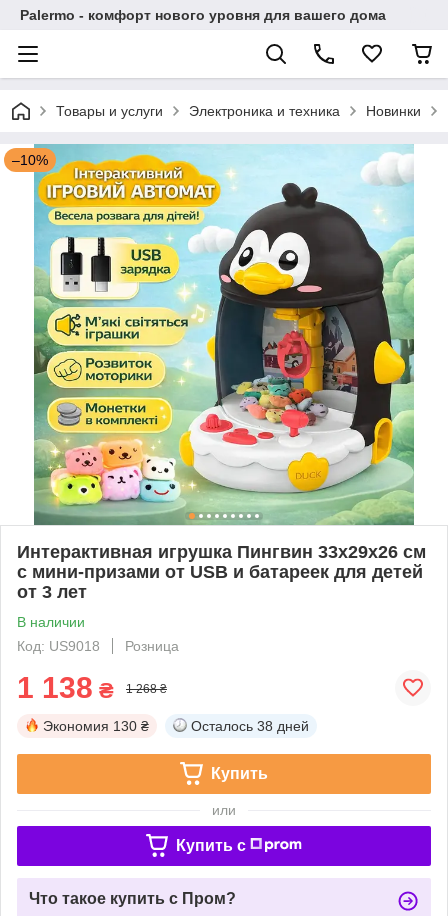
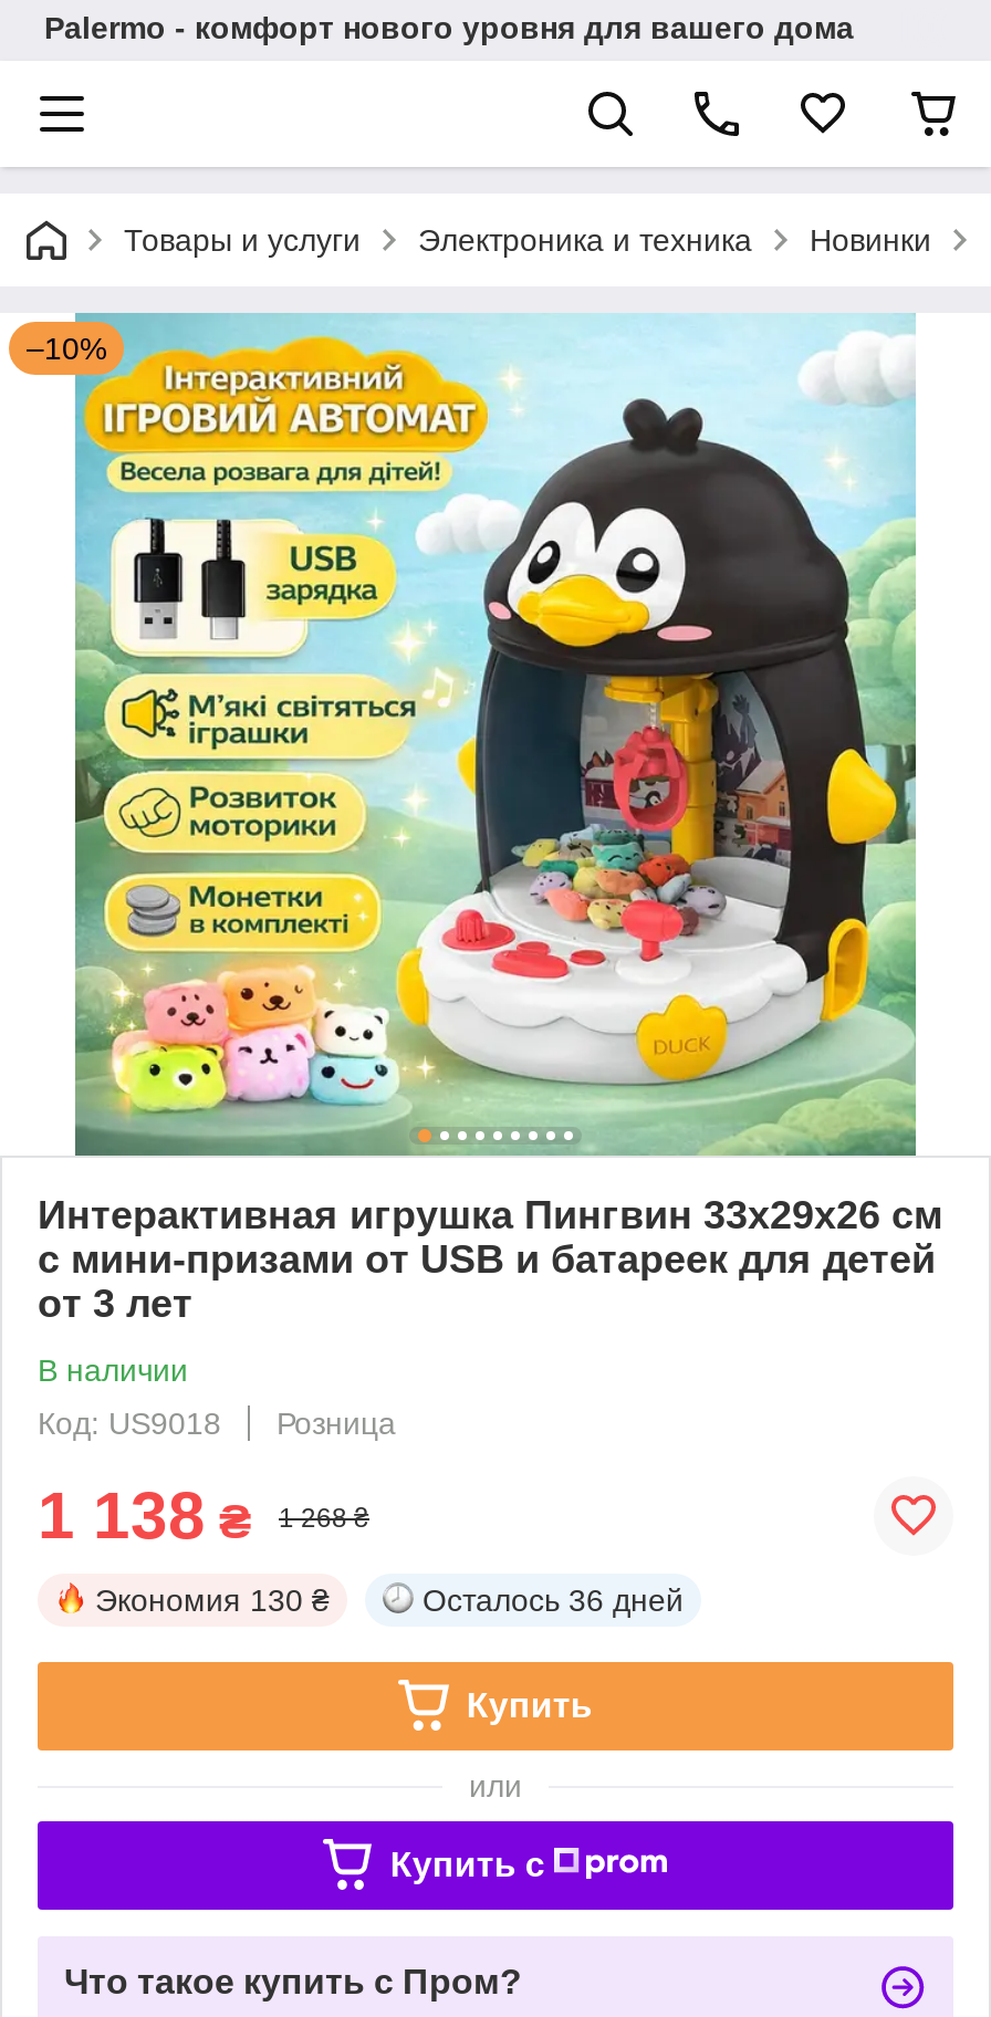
[191,718,309,734] Осталось 38 дней -> [423,1582,684,1617] Осталось 36 дней

